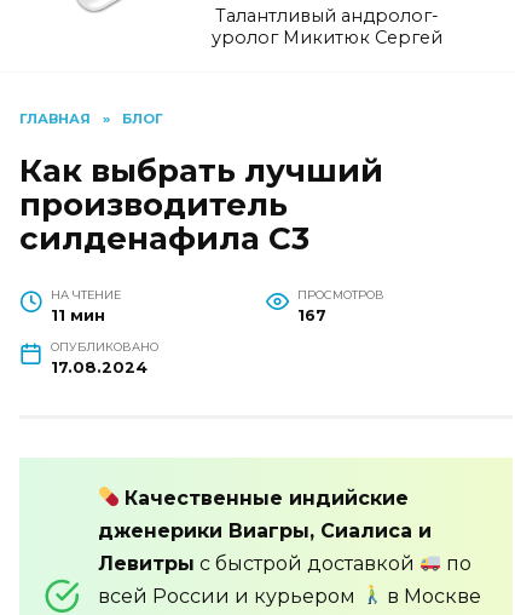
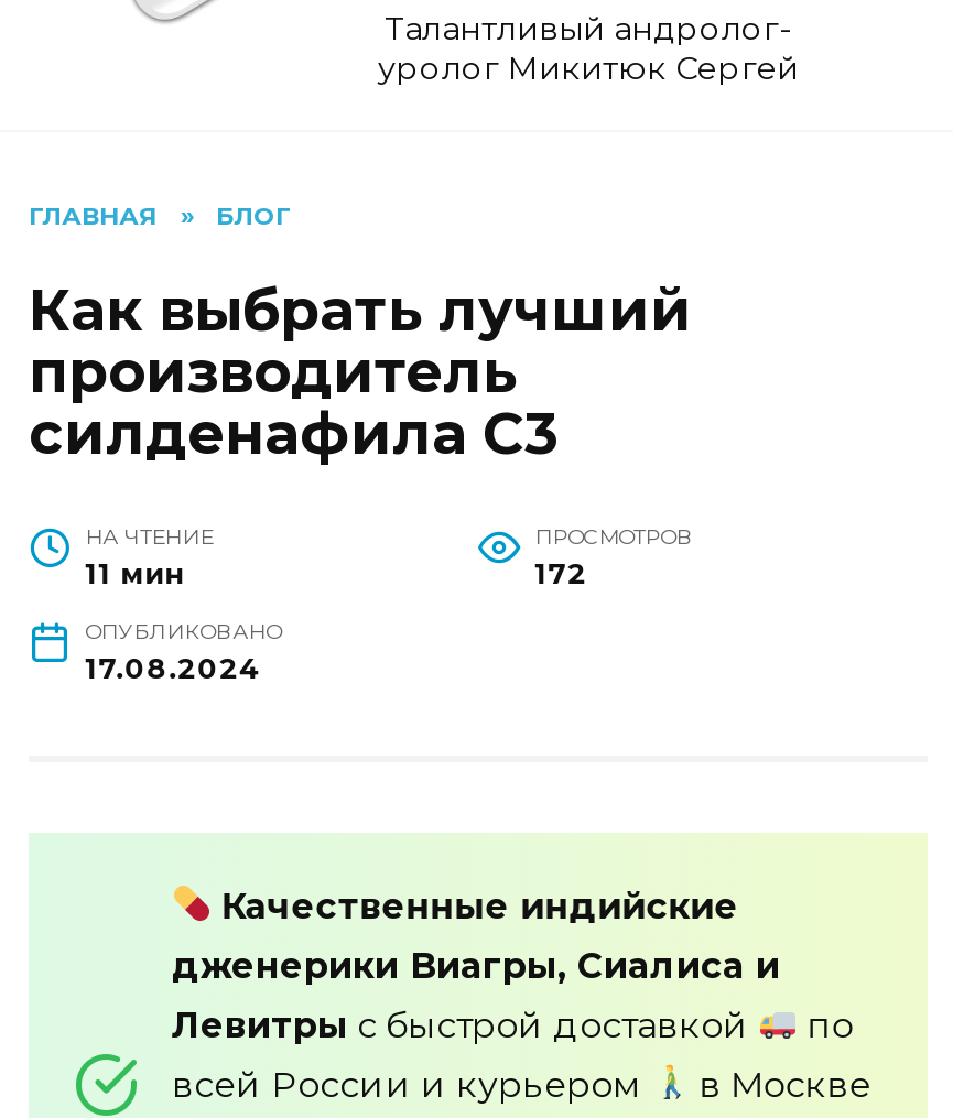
[297,306,326,324] 167 -> [535,557,587,590] 172

